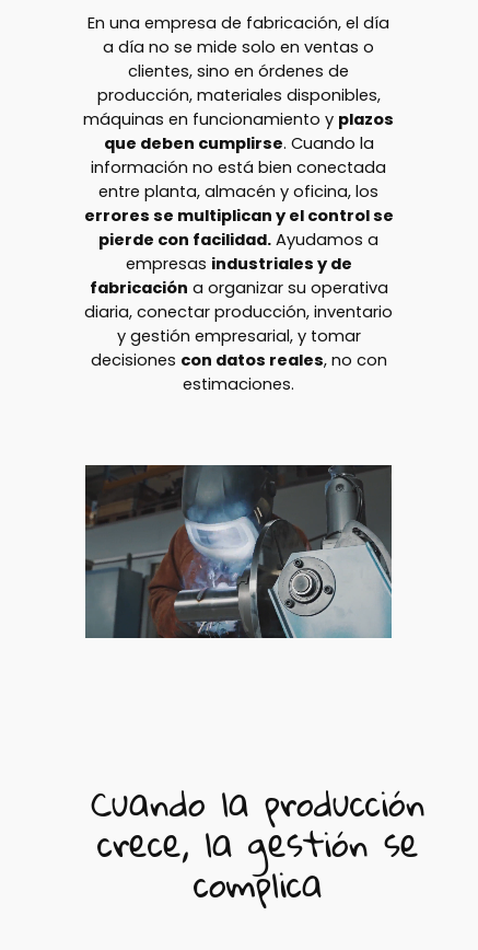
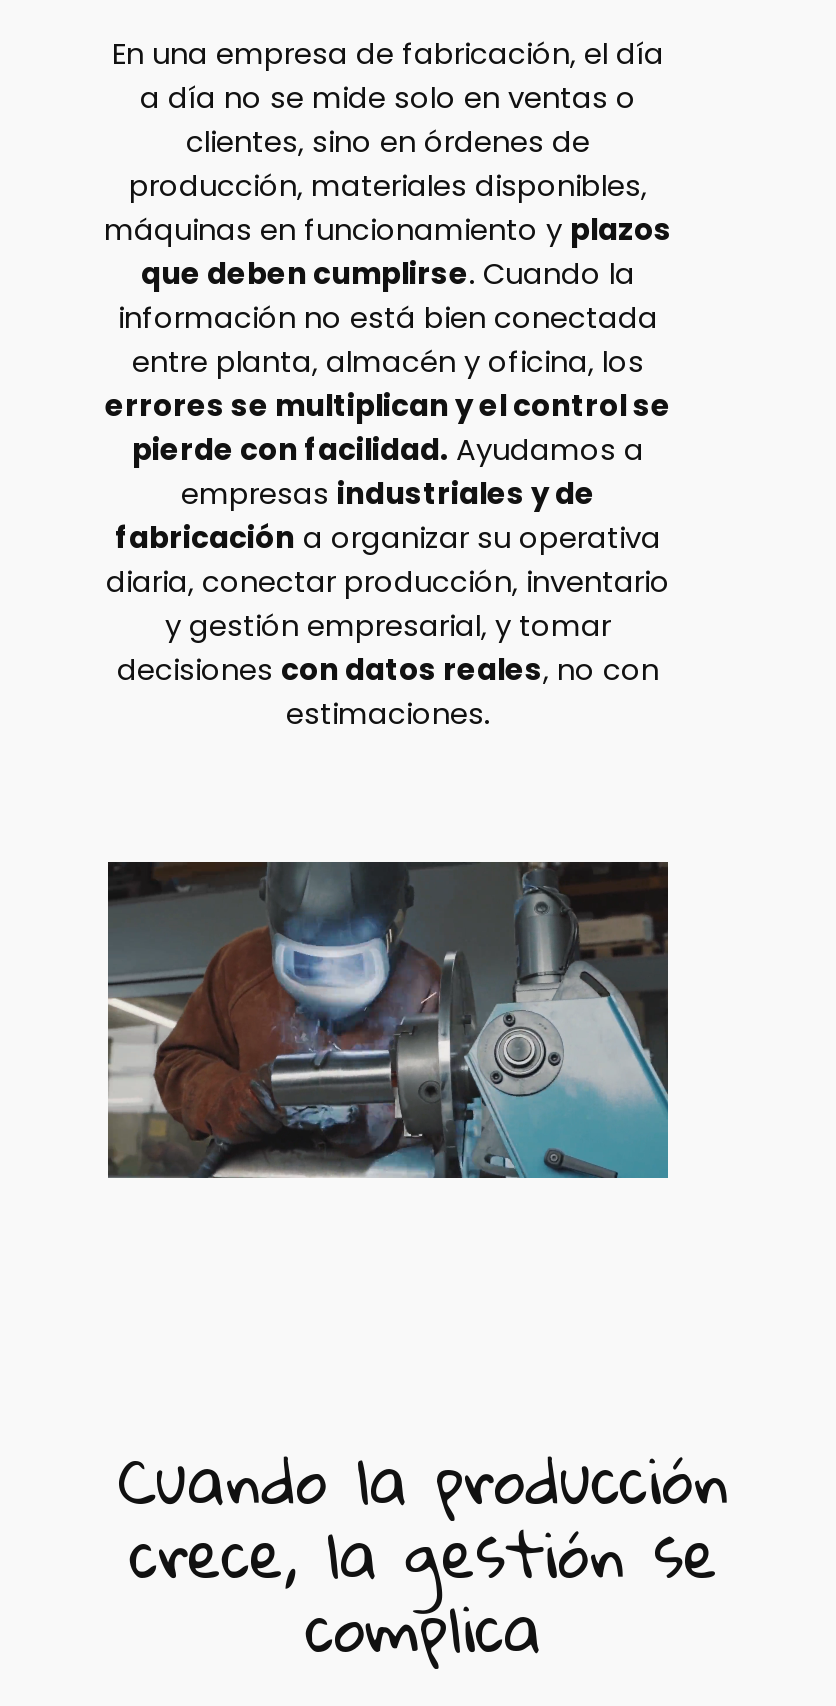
[85,465,392,639] [image] -> [108,862,668,1180] [image]

